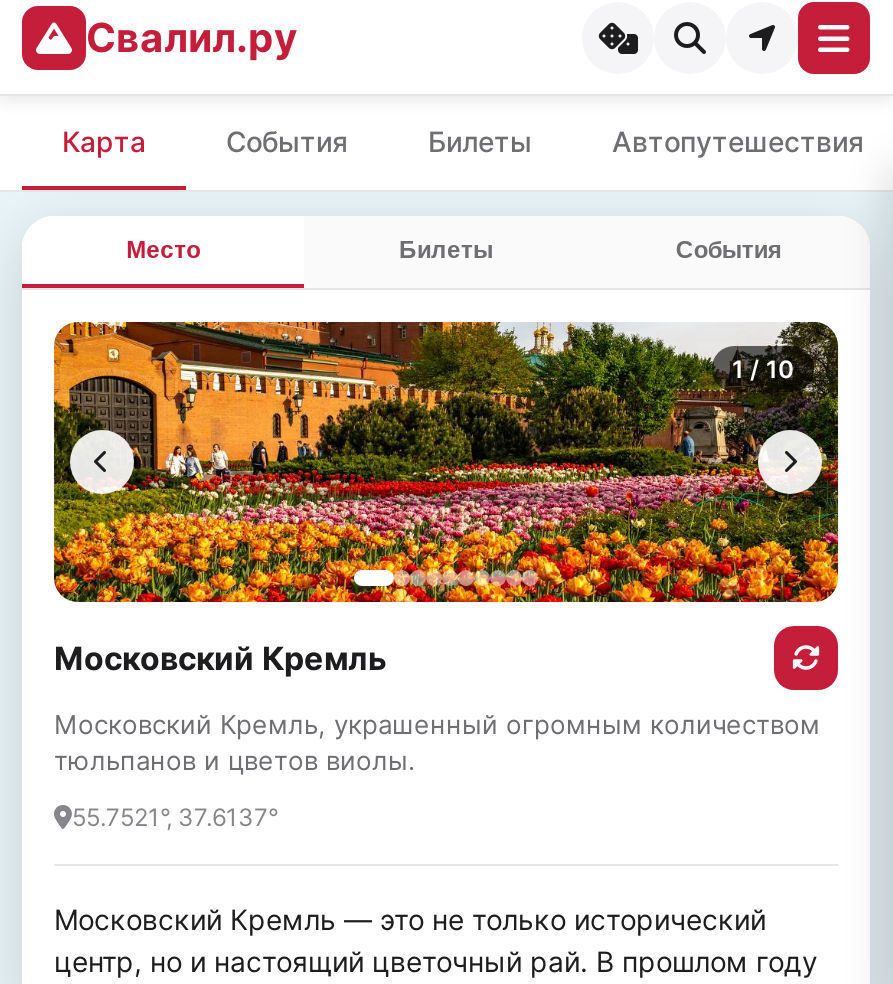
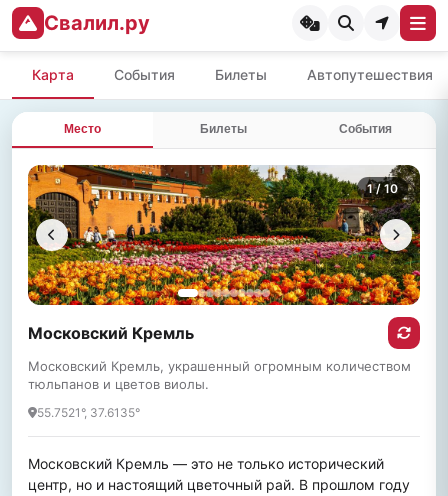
[72,802,278,832] 55.7521°, 37.6137° -> [37,405,140,420] 55.7521°, 37.6135°

